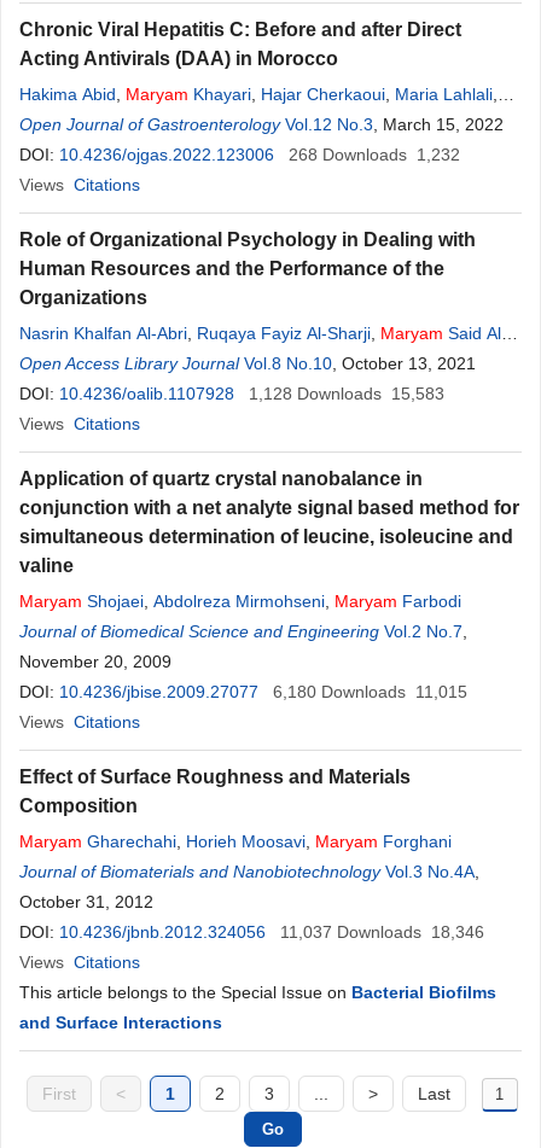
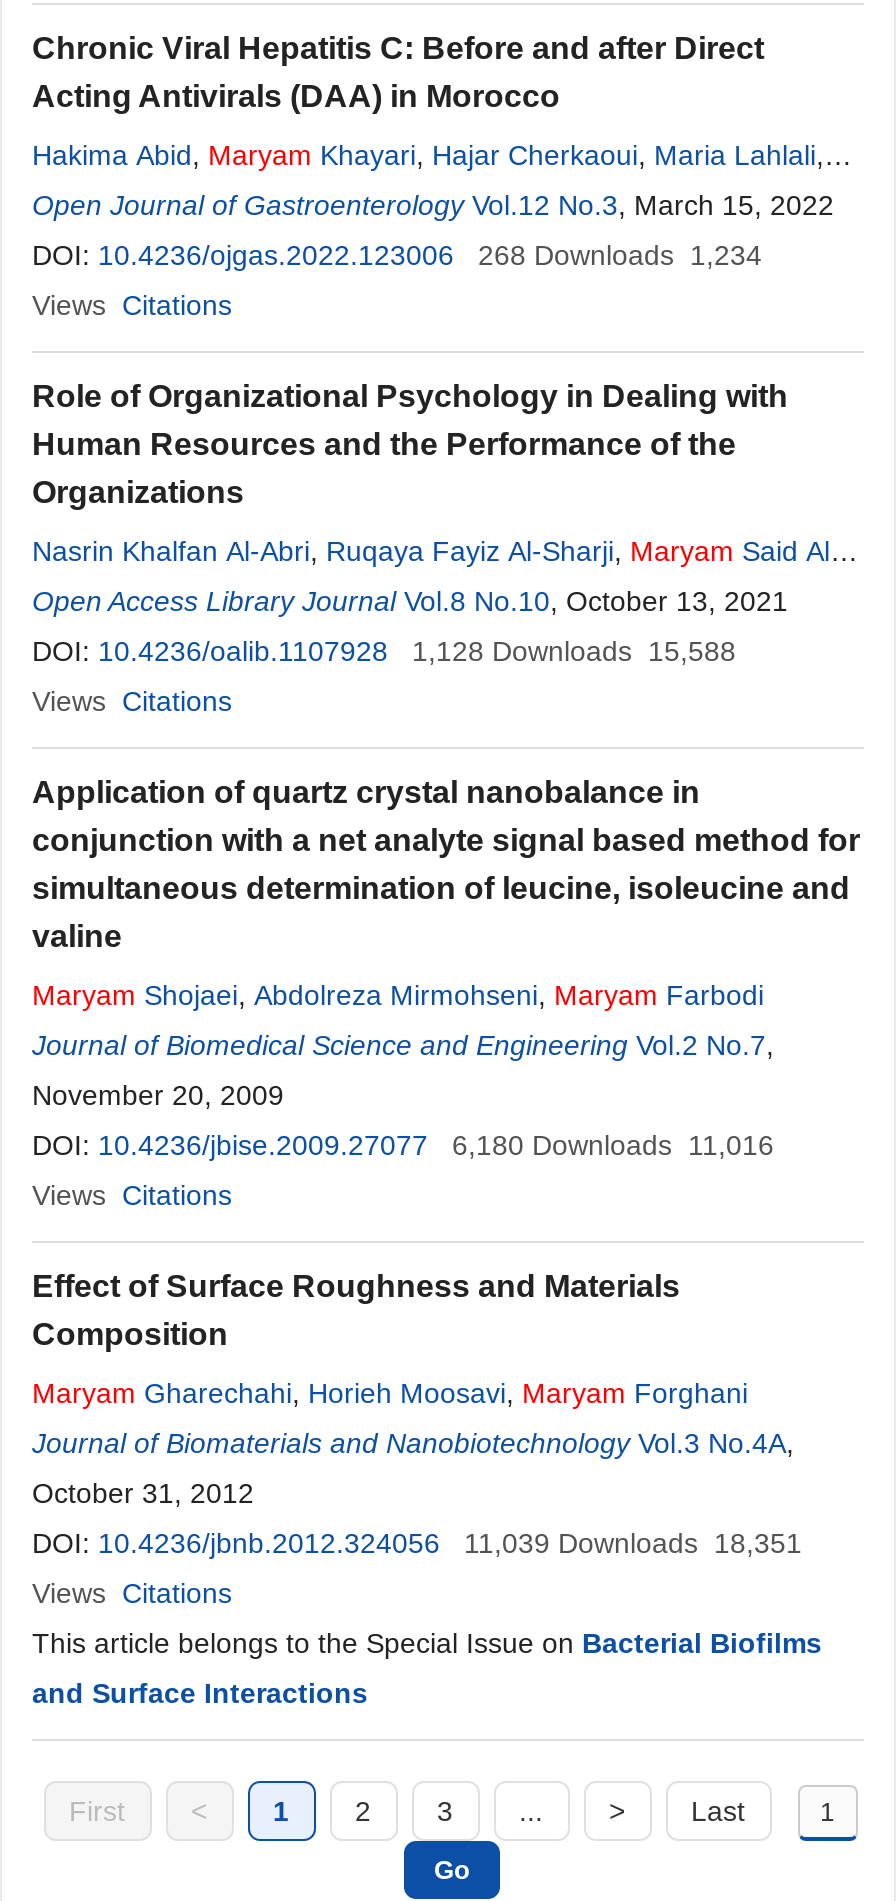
[289,145,460,164] 268 Downloads 1,232 -> [478,239,762,271] 268 Downloads 1,234
[249,384,444,403] 1,128 Downloads 15,583 -> [412,635,736,667] 1,128 Downloads 15,588
[19,682,467,701] DOI: 10.4236/jbise.2009.27077 6,180 Downloads 11,015 -> [32,1129,774,1161] DOI: 10.4236/jbise.2009.27077 6,180 Downloads 11,016
[19,922,484,942] DOI: 10.4236/jbnb.2012.324056 11,037 Downloads 18,346 -> [32,1527,802,1559] DOI: 10.4236/jbnb.2012.324056 11,039 Downloads 18,351

